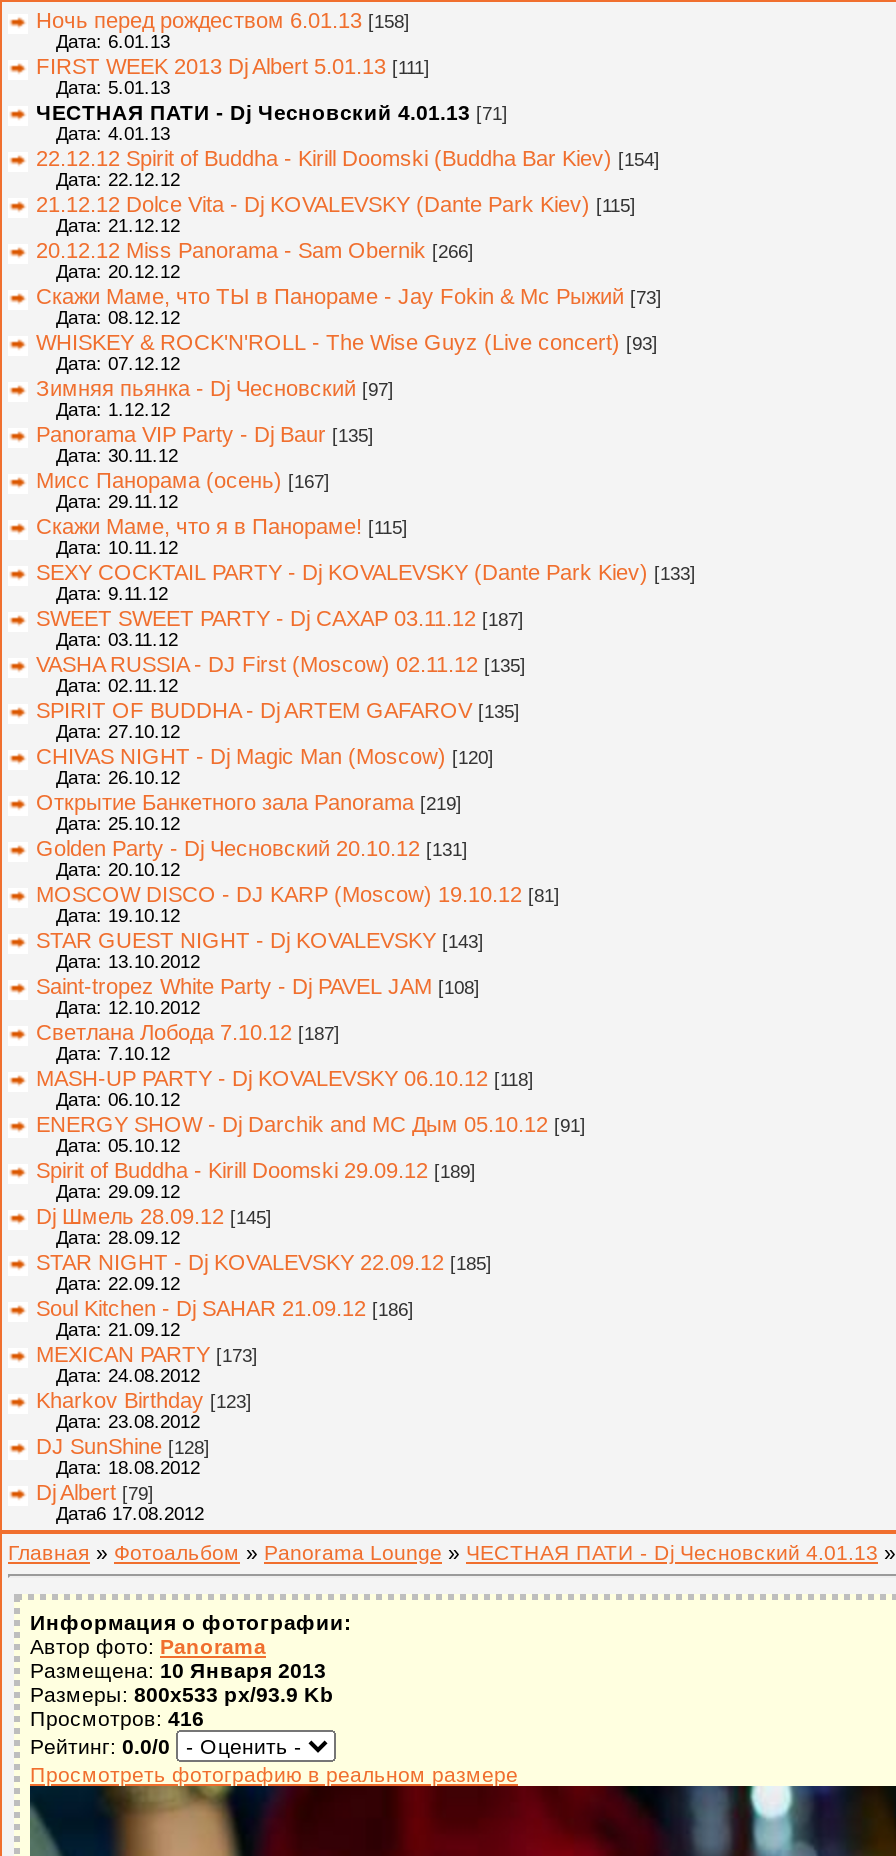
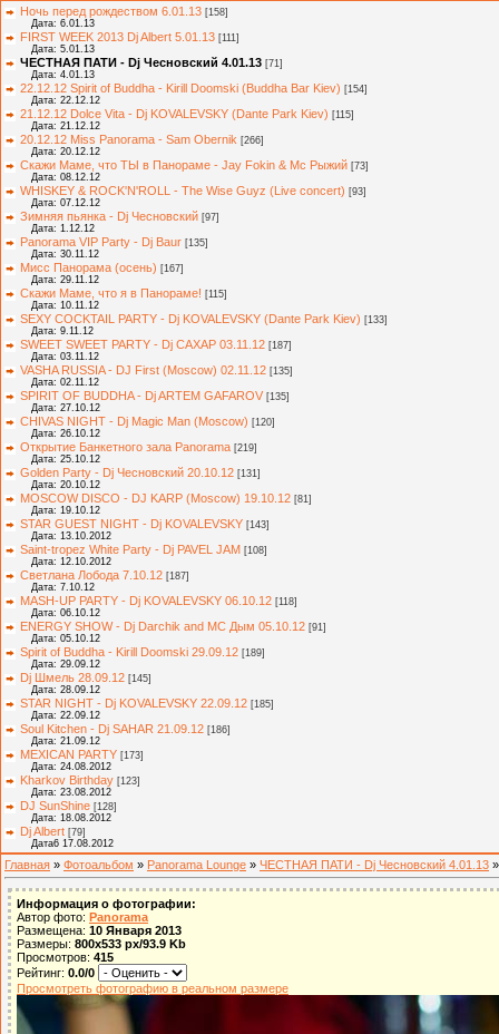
[30,1707,204,1731] Просмотров: 416 -> [17,951,114,964] Просмотров: 415

